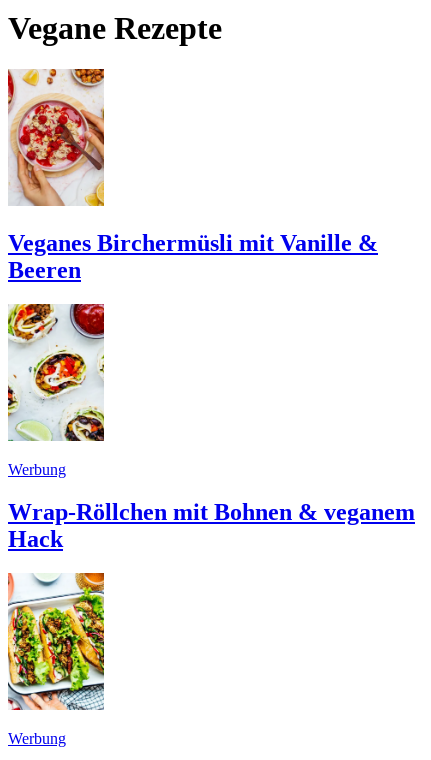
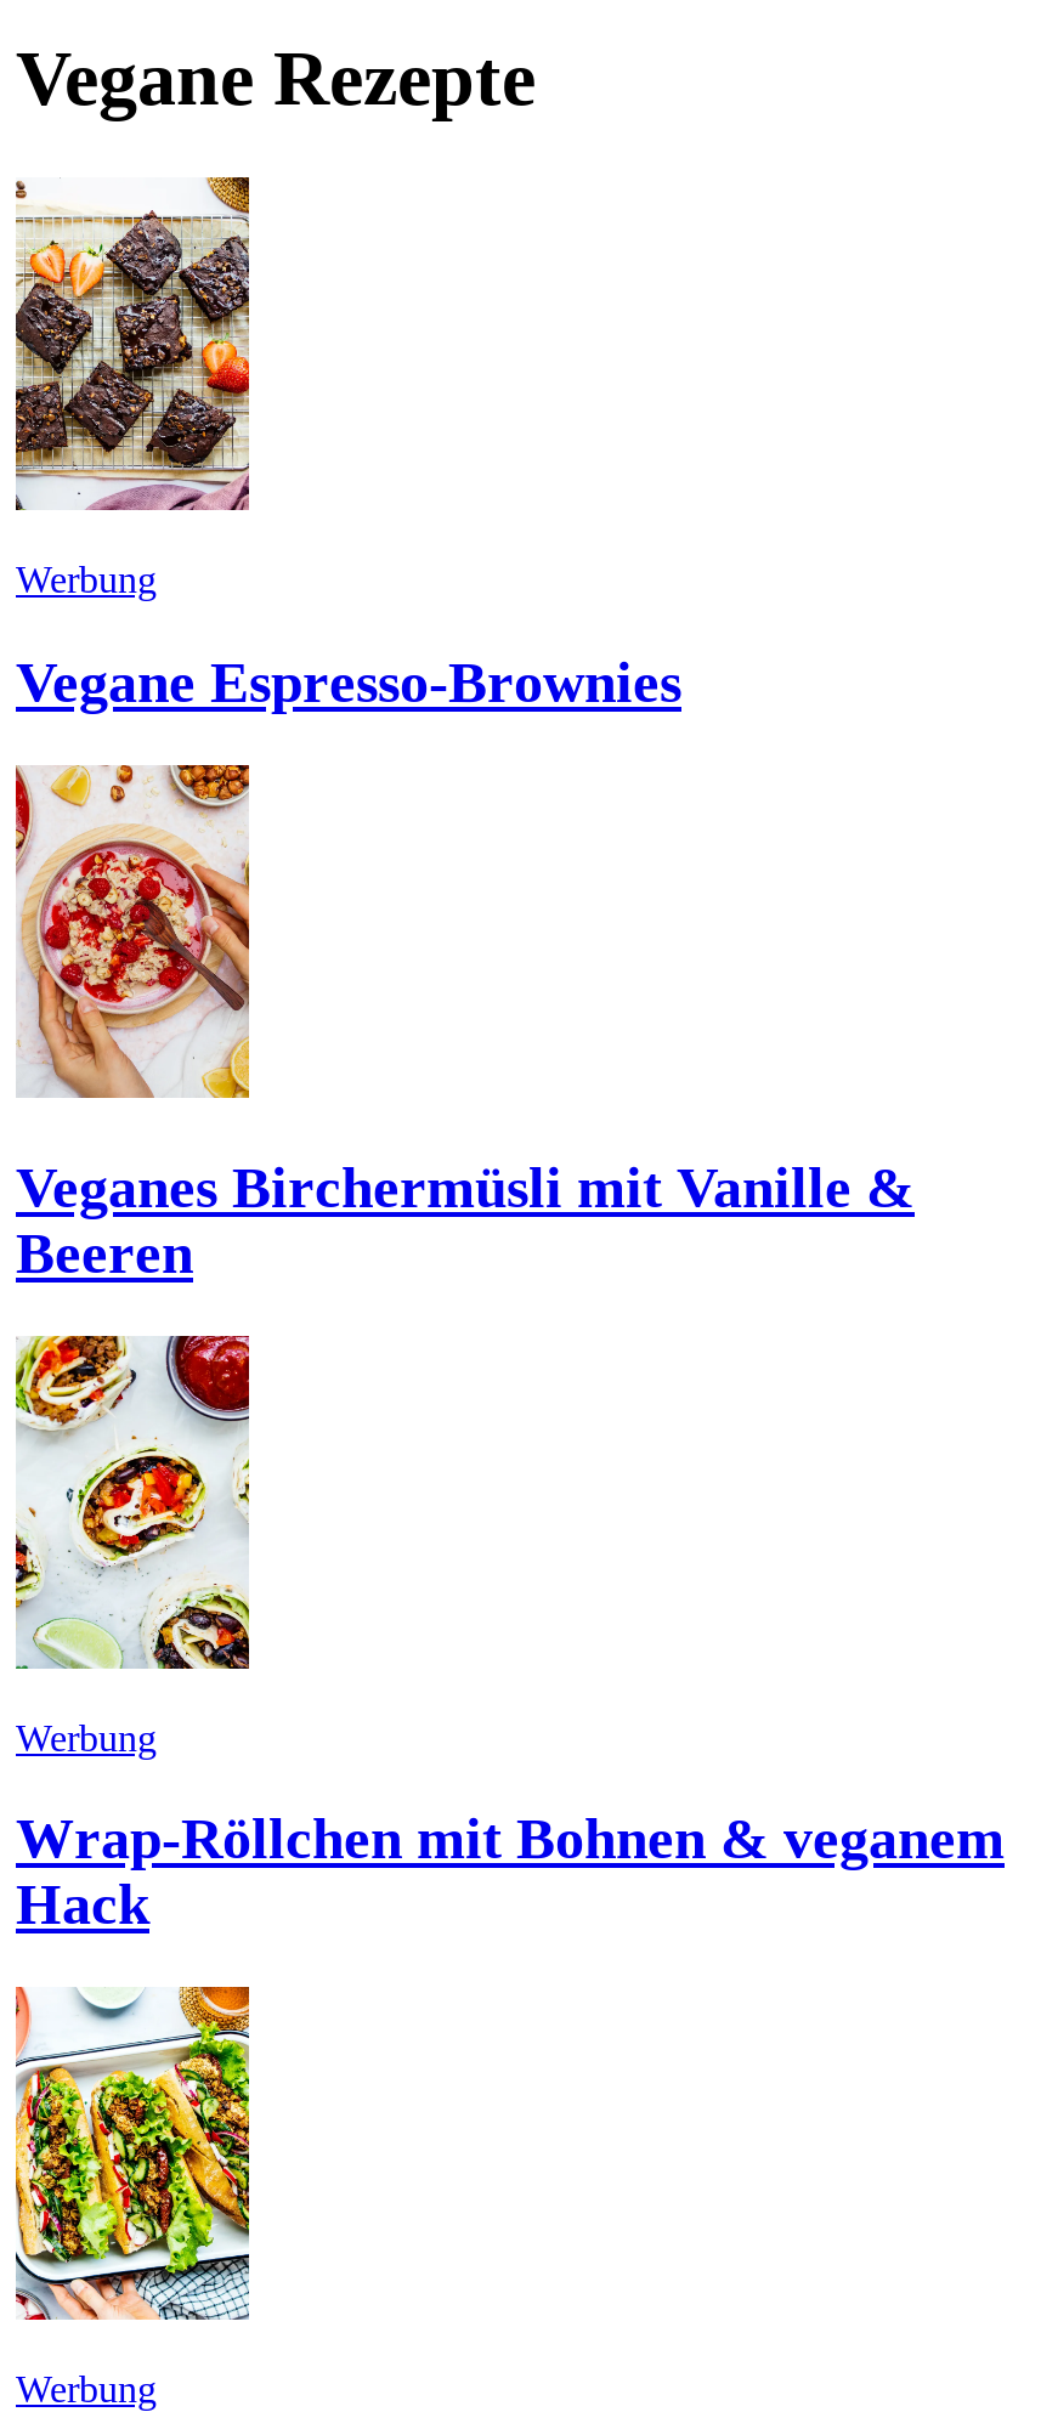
none -> [13,177,681,714] [image] | Werbung | Vegane Espresso-Brownies

